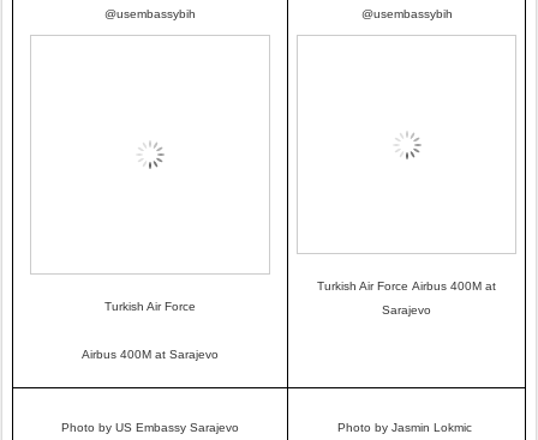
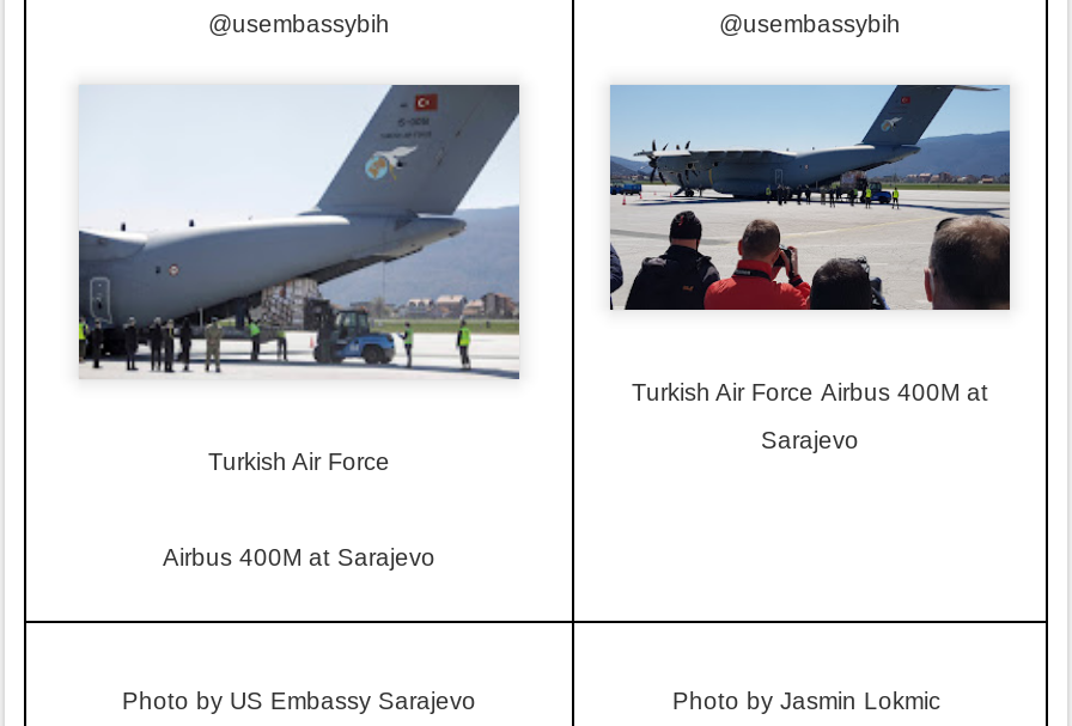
none -> [74,83,522,382] [image]
none -> [605,83,1015,315] [image]

